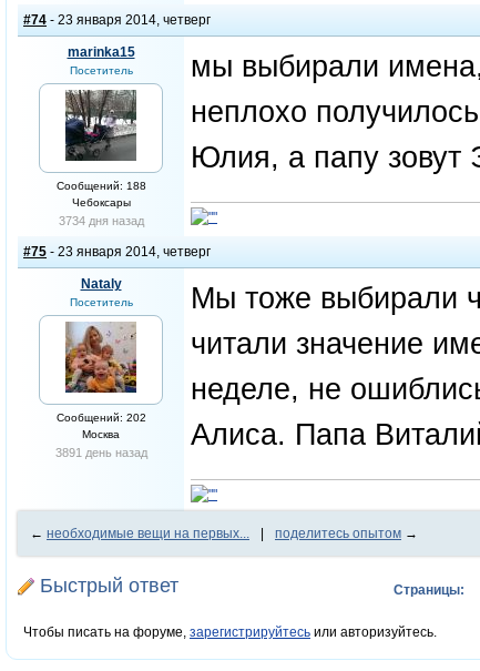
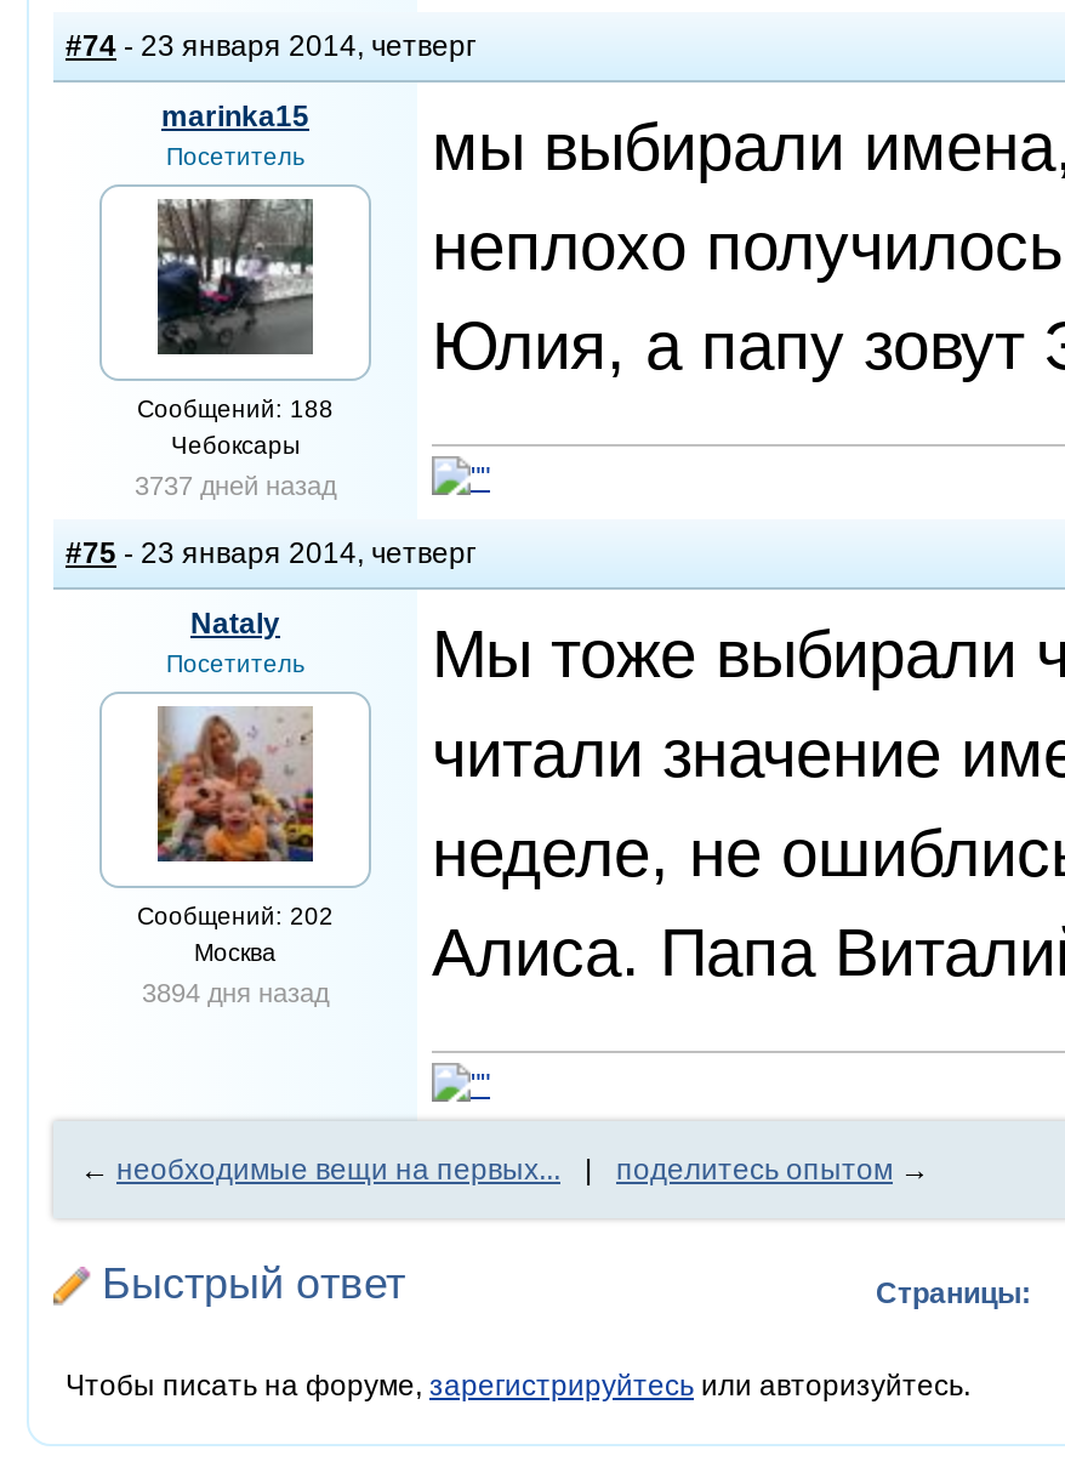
[58,214,144,227] 3734 дня назад -> [135,471,336,500] 3737 дней назад
[55,446,147,459] 3891 день назад -> [142,978,329,1007] 3894 дня назад

